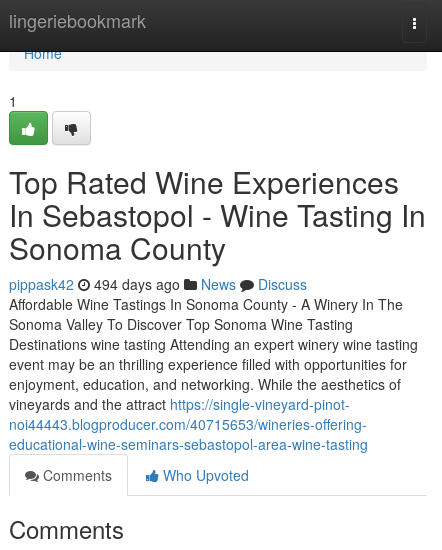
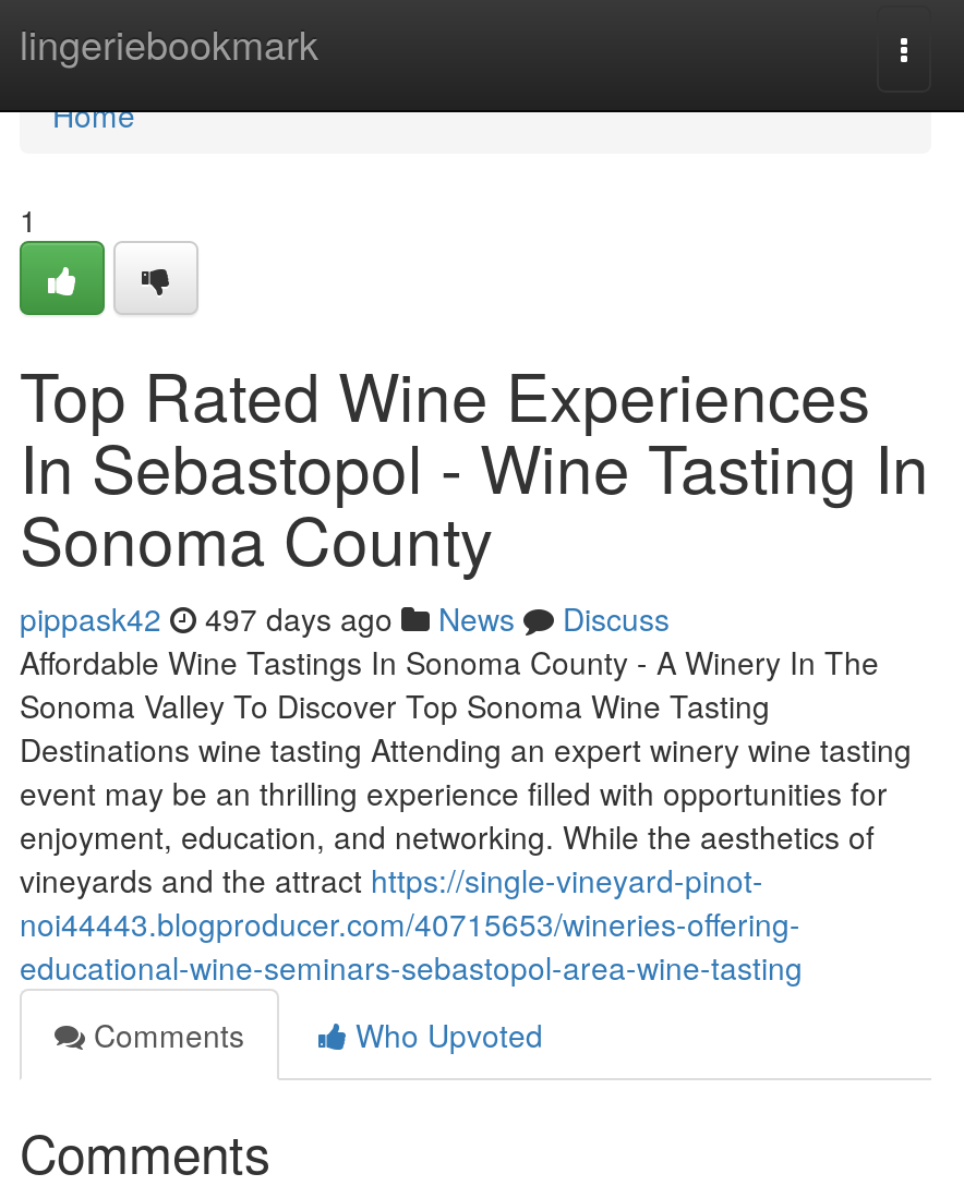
[9,274,307,294] pippask42 494 days ago News Discuss -> [20,596,670,640] pippask42 497 days ago News Discuss

